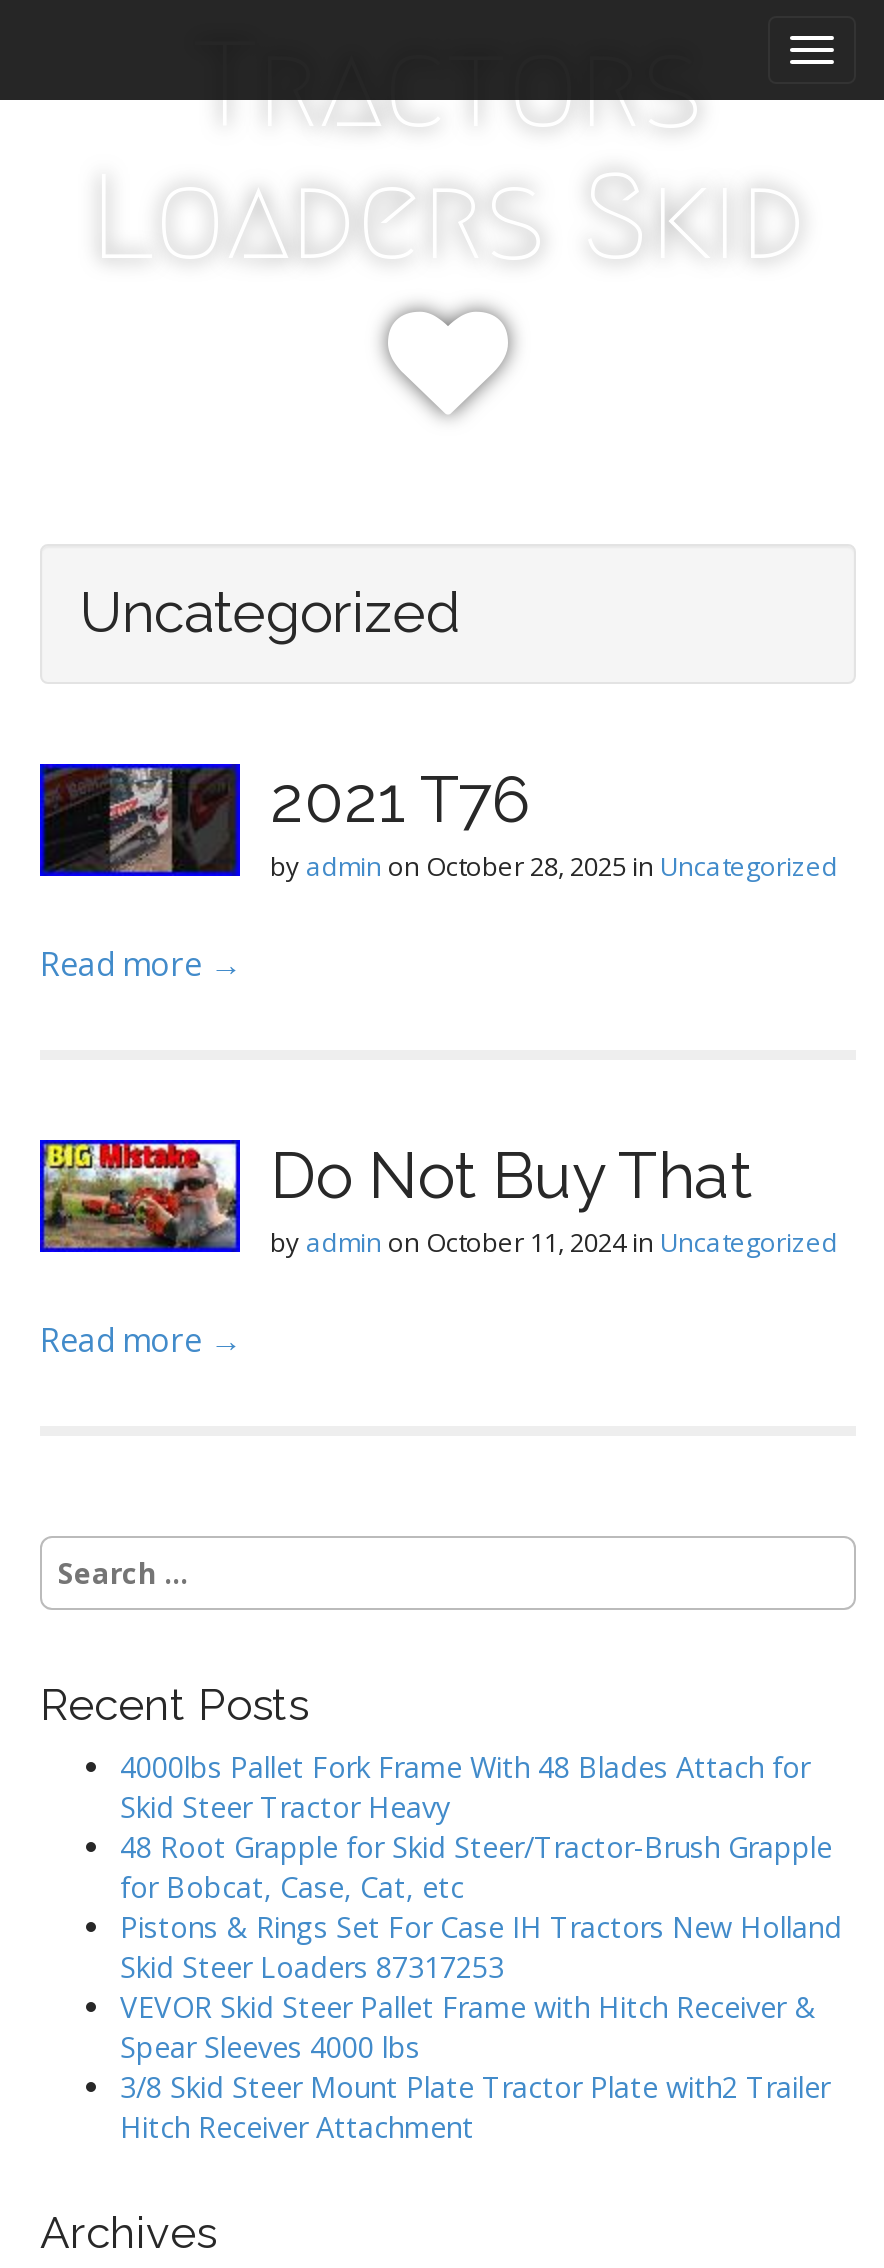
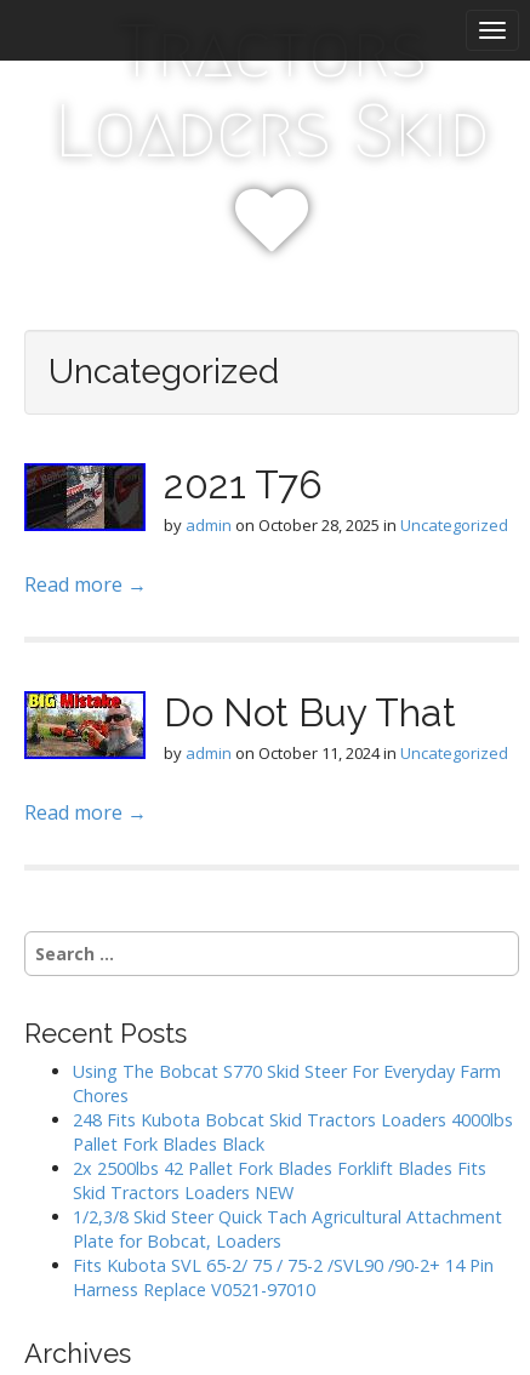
[120,1748,842,2146] 4000lbs Pallet Fork Frame With 48 Blades Attach for | Skid Steer Tractor Heavy | 48 Root Grapple for Skid Steer/Tractor-Brush Grapple | for Bobcat, Case, Cat, etc | Pistons & Rings Set For Case IH Tractors New Holland | Skid Steer Loaders 87317253 | VEVOR Skid Steer Pallet Frame with Hitch Receiver & | Spear Sleeves 4000 lbs | 3/8 Skid Steer Mount Plate Tractor Plate with2 Trailer | Hitch Receiver Attachment -> [73,1060,513,1301] Using The Bobcat S770 Skid Steer For Everyday Farm | Chores | 248 Fits Kubota Bobcat Skid Tractors Loaders 4000lbs | Pallet Fork Blades Black | 2x 2500lbs 42 Pallet Fork Blades Forklift Blades Fits | Skid Tractors Loaders NEW | 1/2,3/8 Skid Steer Quick Tach Agricultural Attachment | Plate for Bobcat, Loaders | Fits Kubota SVL 65-2/ 75 / 75-2 /SVL90 /90-2+ 14 Pin | Harness Replace V0521-97010

